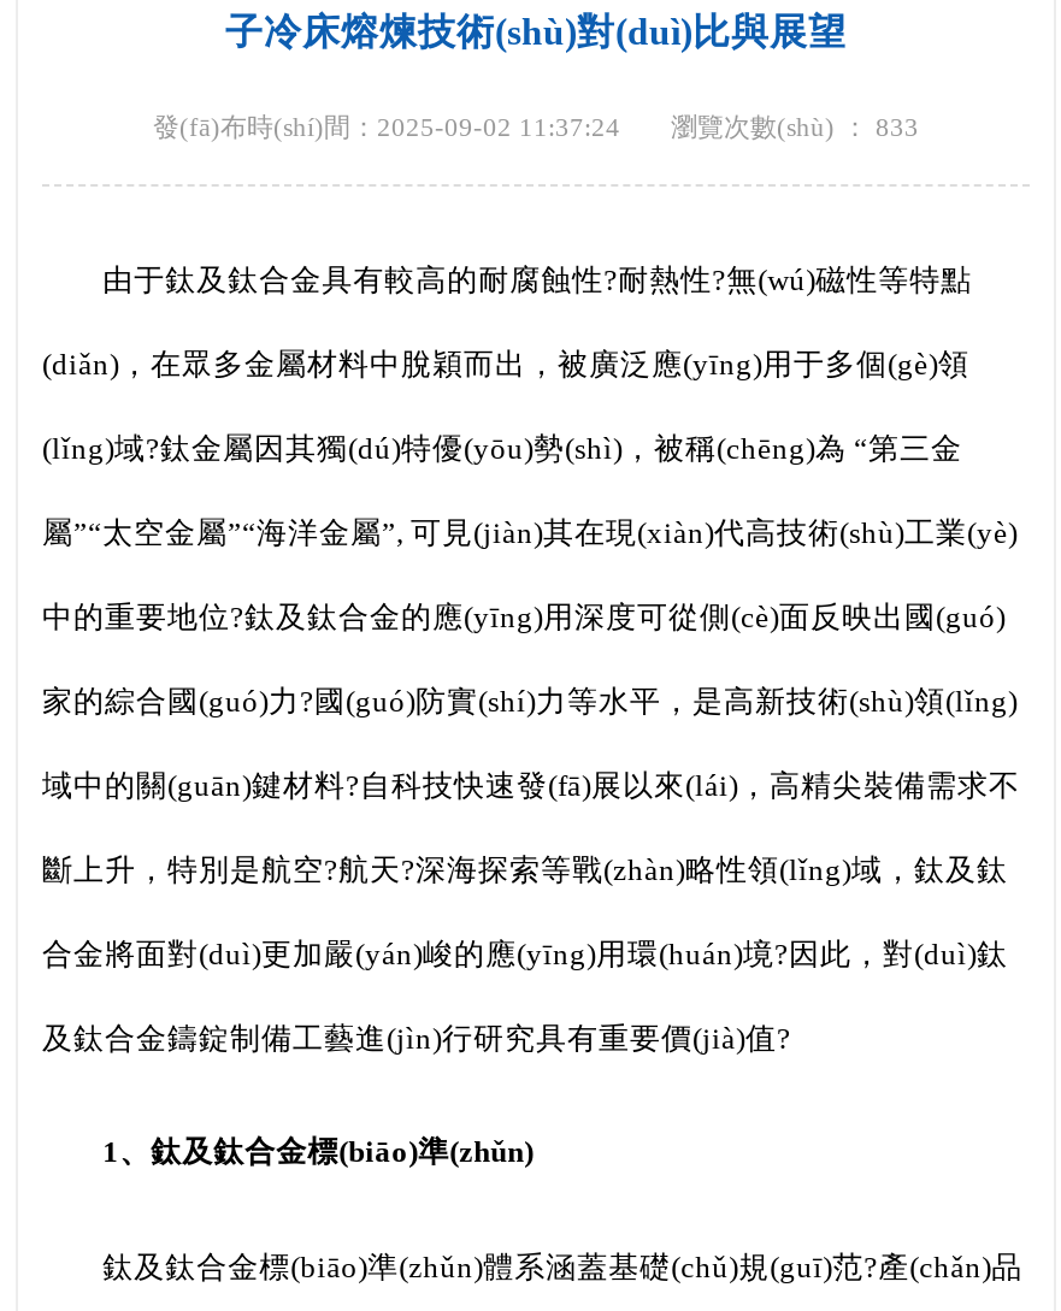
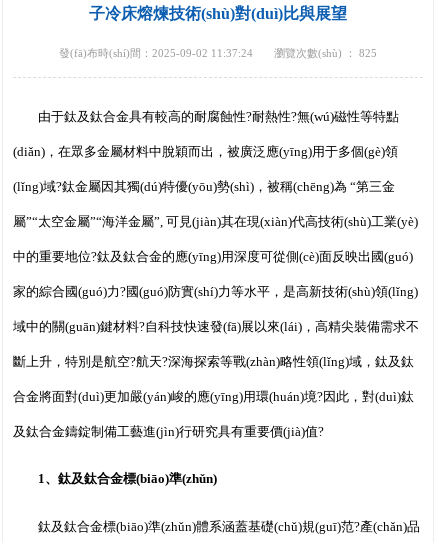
[153,112,919,141] 發(fā)布時(shí)間：2025-09-02 11:37:24 瀏覽次數(shù) ：833 -> [59,47,377,59] 發(fā)布時(shí)間：2025-09-02 11:37:24 瀏覽次數(shù) ：825

